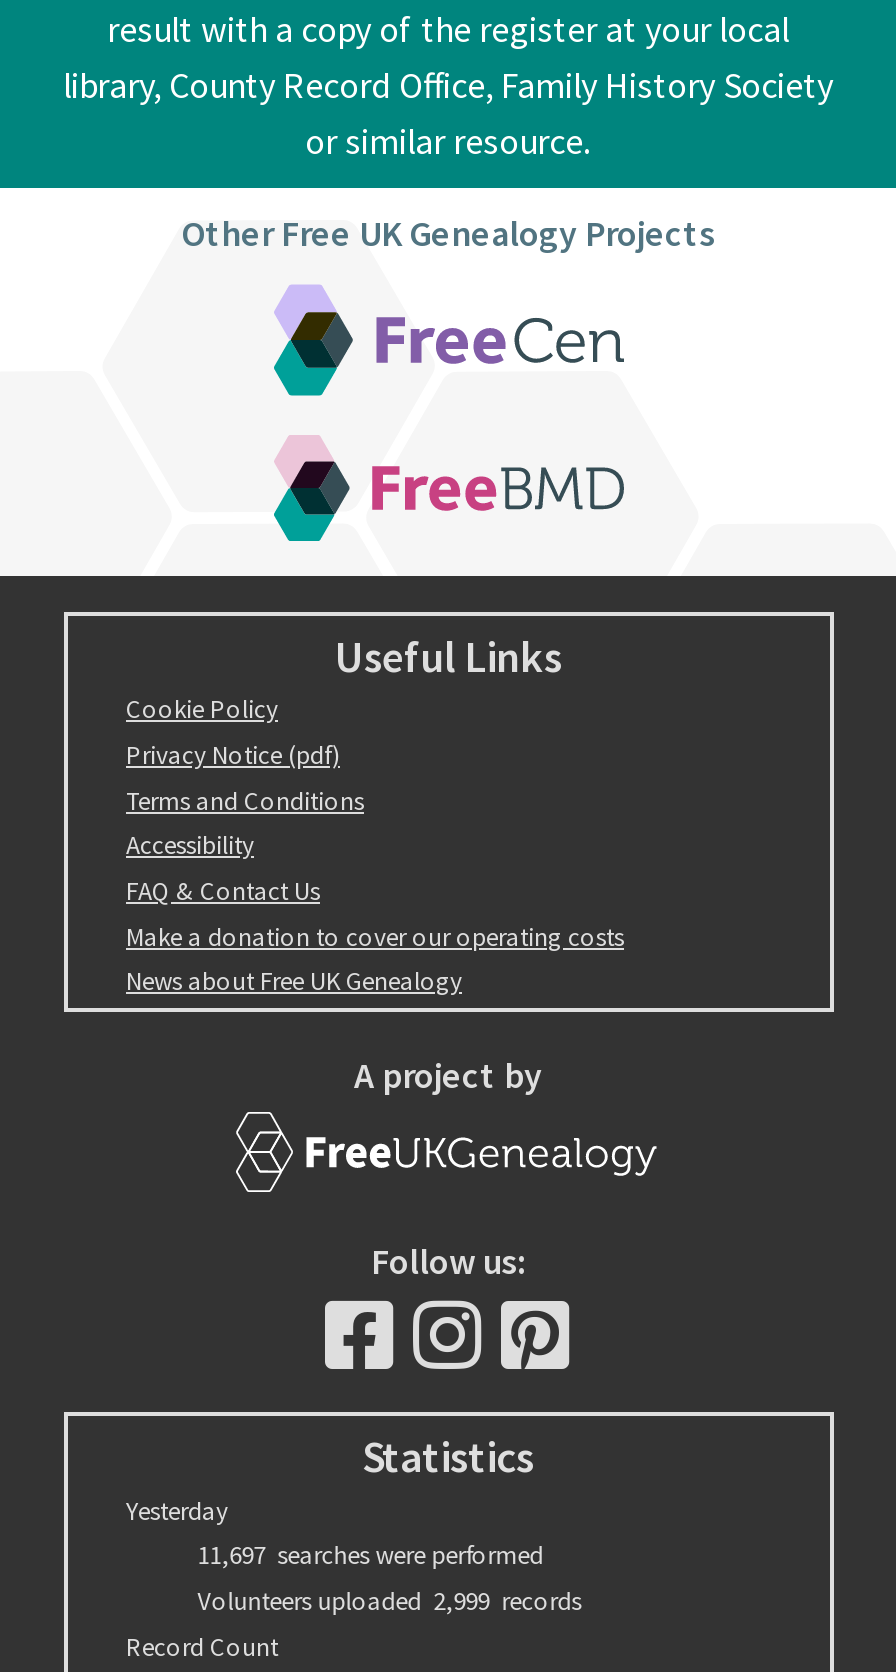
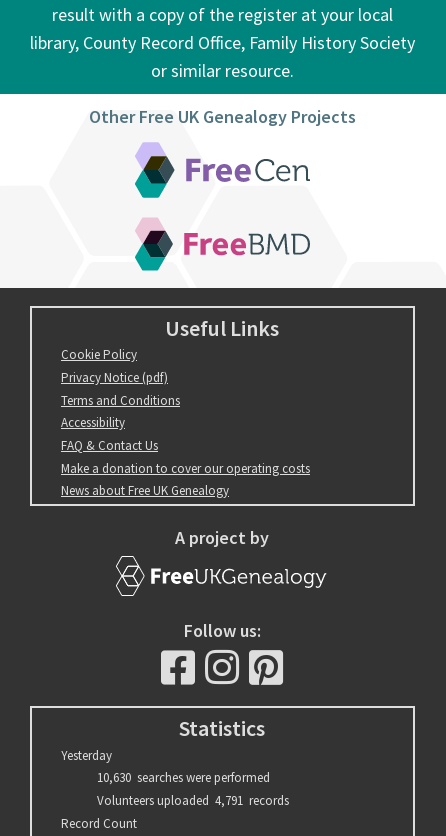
[198,1539,544,1573] 11,697 searches were performed -> [97,769,270,786] 10,630 searches were performed
[198,1584,582,1618] Volunteers uploaded 2,999 records -> [97,792,289,809] Volunteers uploaded 4,791 records

